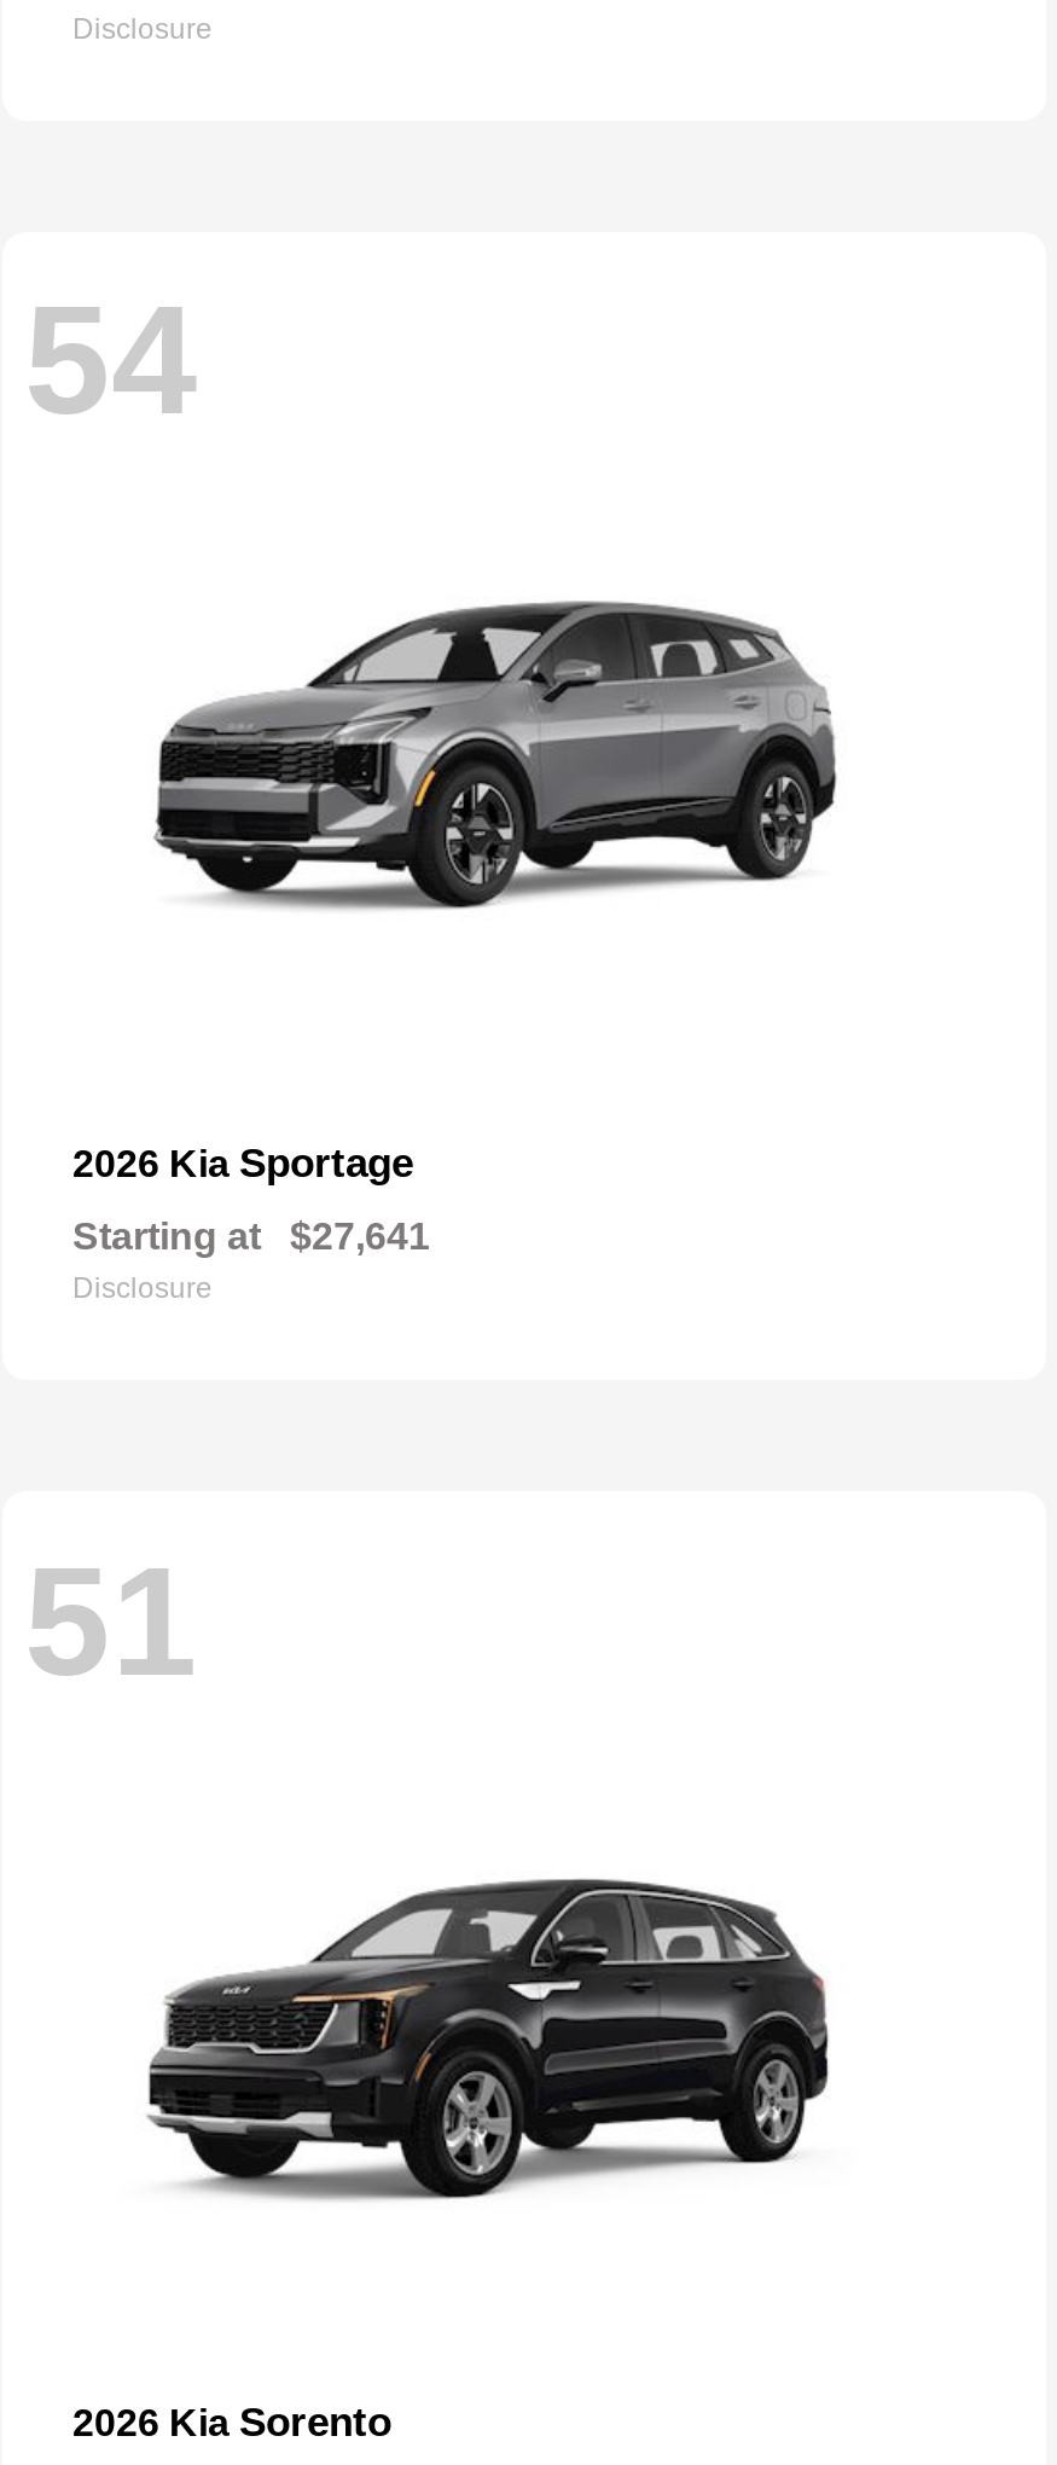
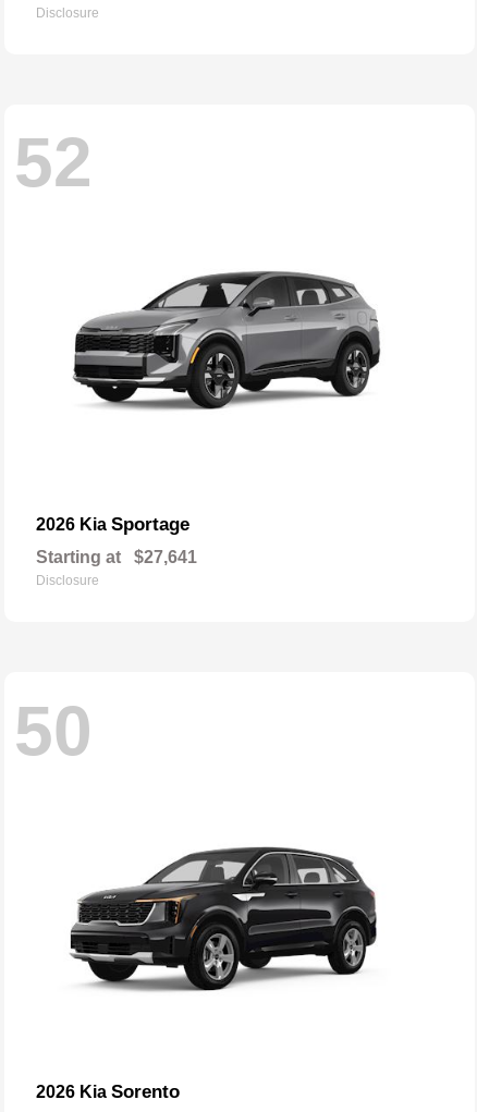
[24,274,198,448] 54 -> [14,123,93,202] 52
[24,1534,198,1708] 51 -> [14,691,93,770] 50

